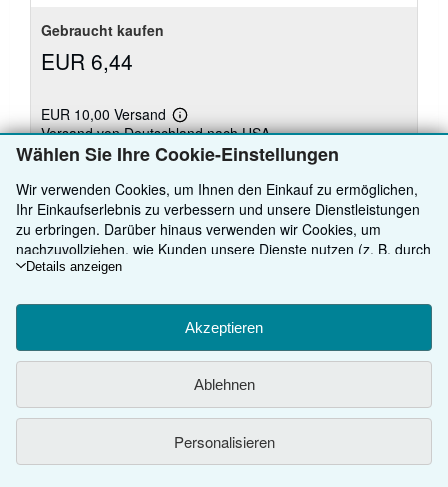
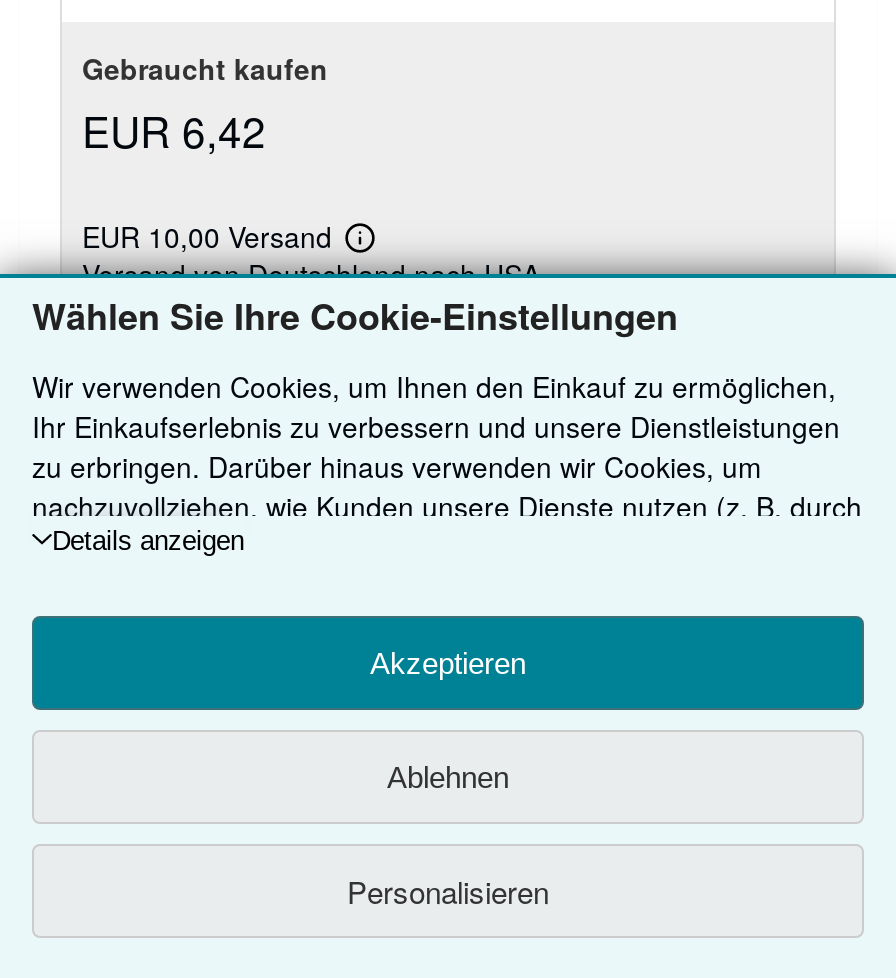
[41,46,133,76] EUR 6,44 -> [82,99,266,159] EUR 6,42

